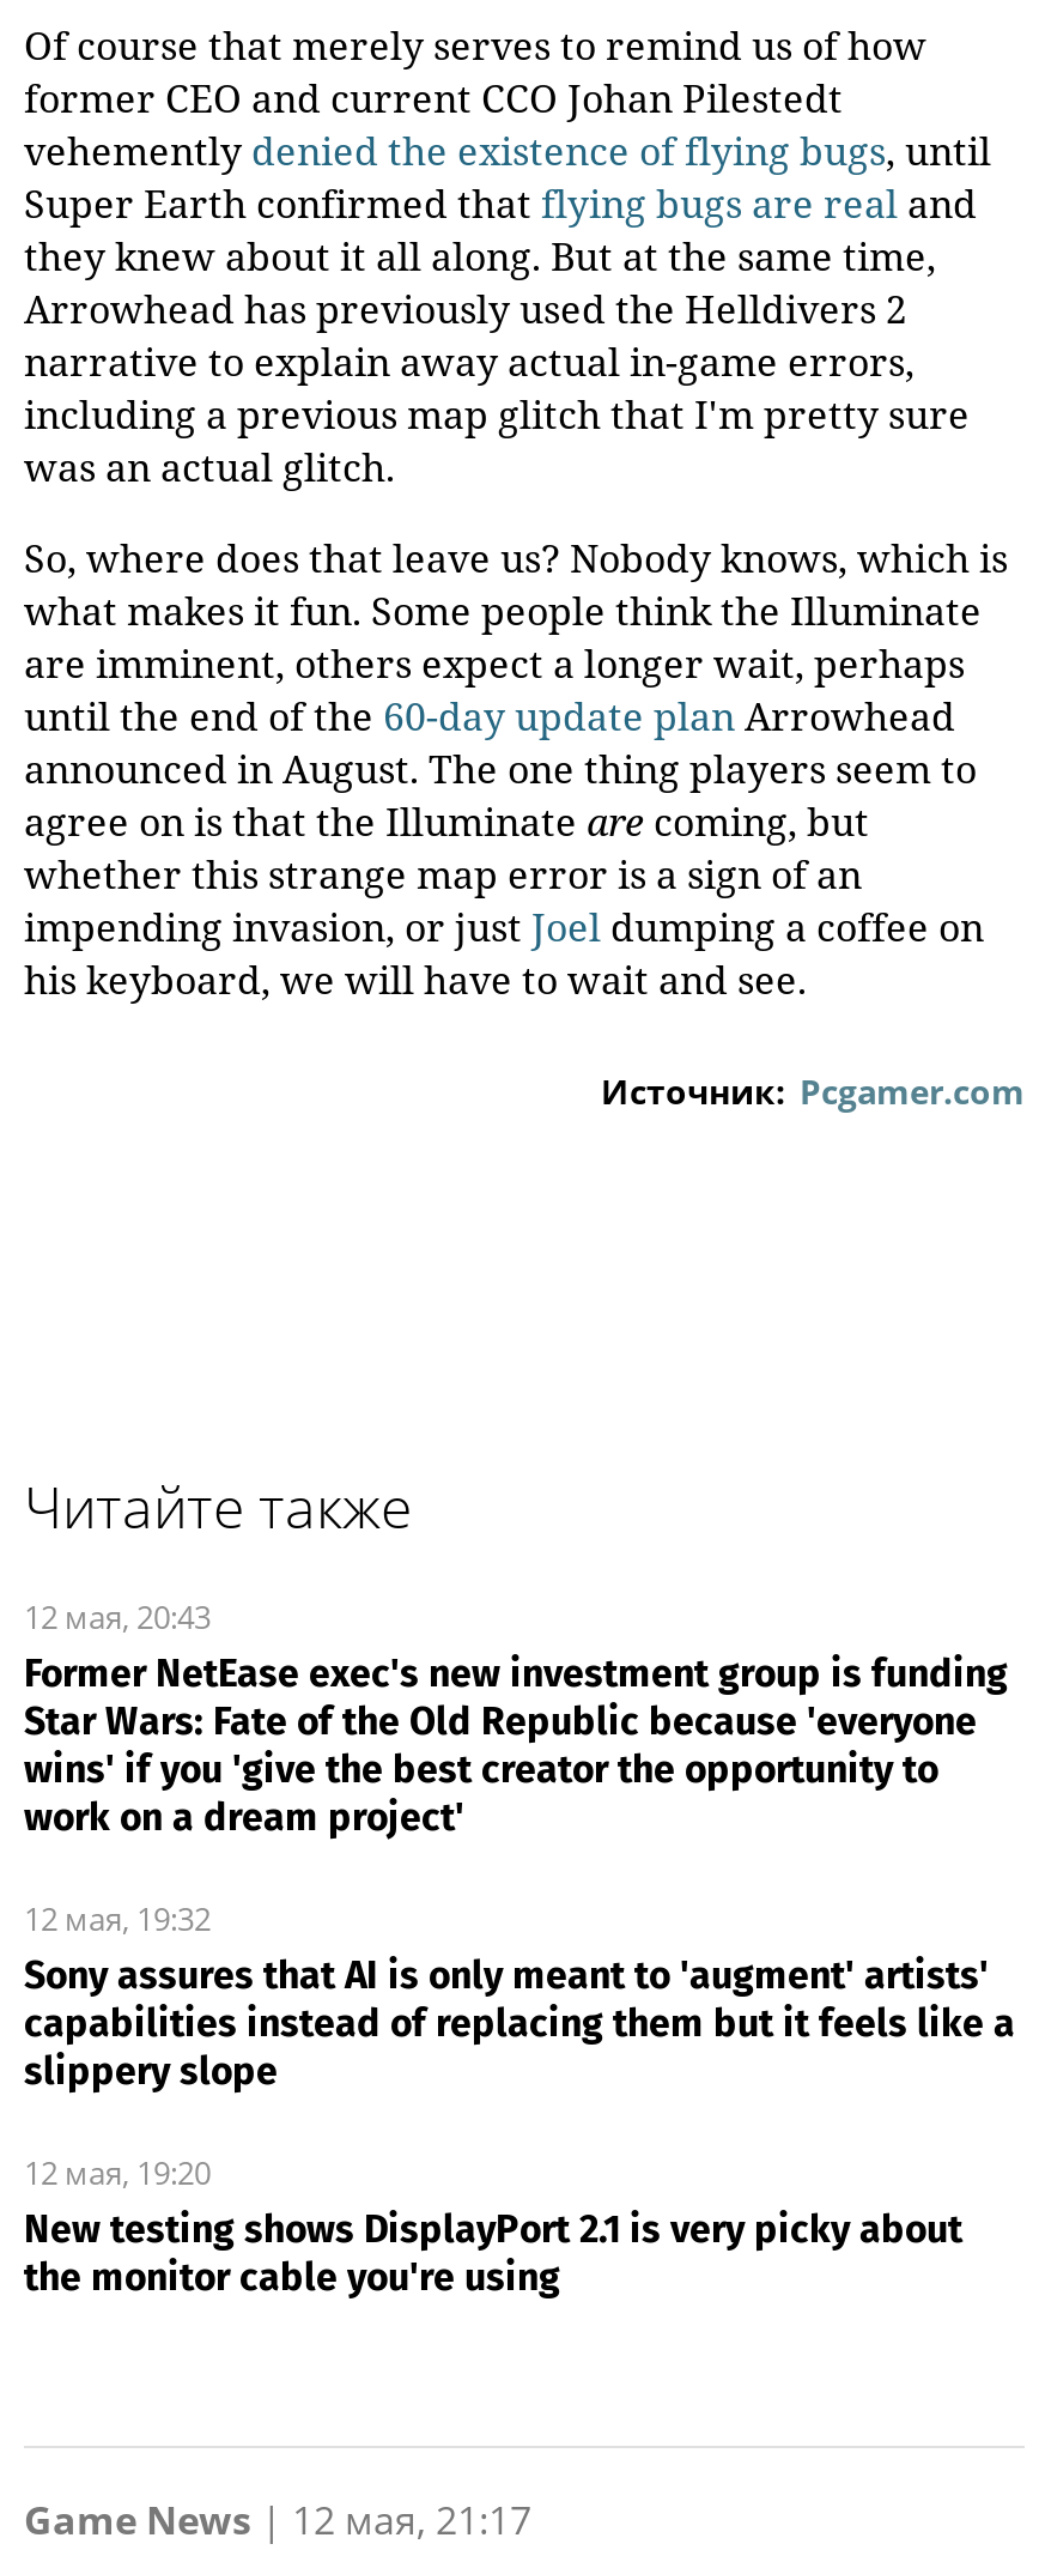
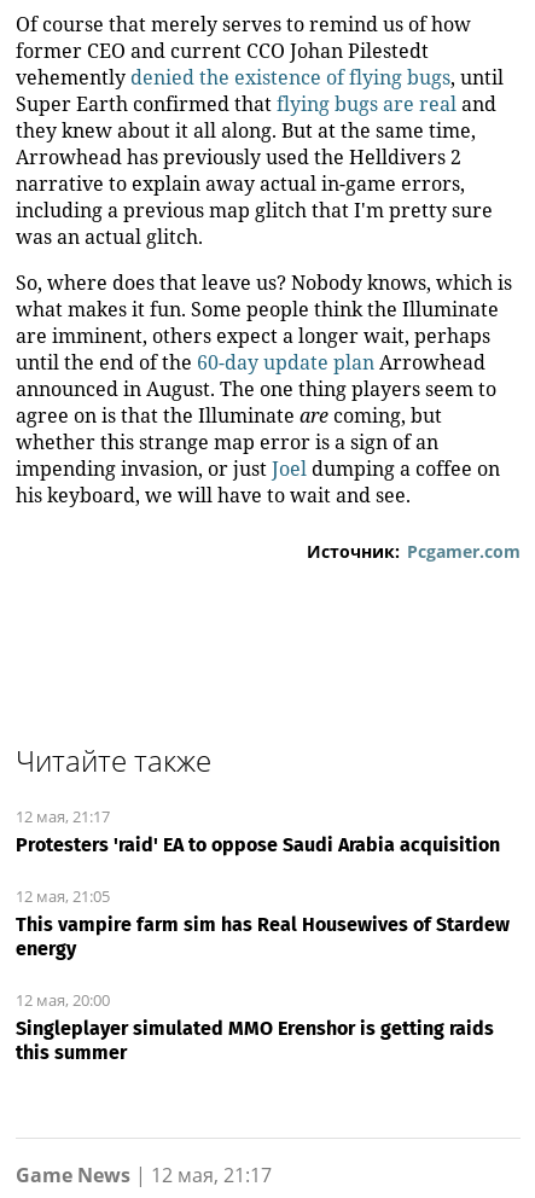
[24,1594,1008,1839] 12 мая, 20:43 | Former NetEase exec's new investment group is funding | Star Wars: Fate of the Old Republic because 'everyone | wins' if you 'give the best creator the opportunity to | work on a dream project' -> [16,805,500,856] 12 мая, 21:17 | Protesters 'raid' EA to oppose Saudi Arabia acquisition
[24,1896,1015,2092] 12 мая, 19:32 | Sony assures that AI is only meant to 'augment' artists' | capabilities instead of replacing them but it feels like a | slippery slope -> [16,885,510,959] 12 мая, 21:05 | This vampire farm sim has Real Housewives of Stardew | energy
[24,2150,962,2298] 12 мая, 19:20 | New testing shows DisplayPort 2.1 is very picky about | the monitor cable you're using -> [16,988,494,1063] 12 мая, 20:00 | Singleplayer simulated MMO Erenshor is getting raids | this summer

